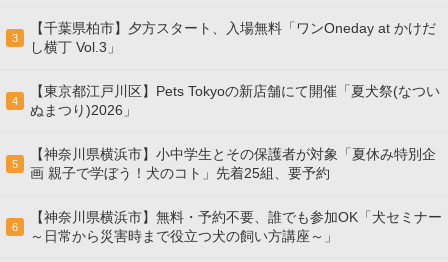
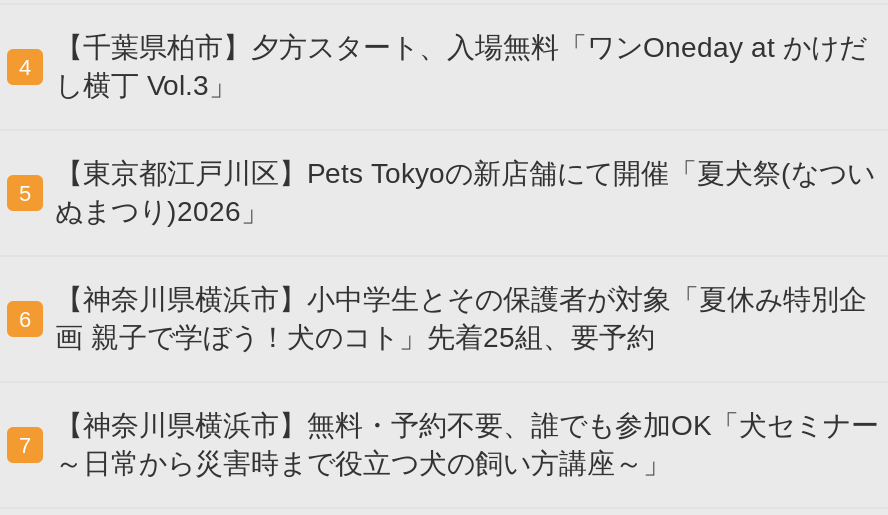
[12,32,18,44] 3 -> [19,55,31,79] 4
[12,95,18,107] 4 -> [19,181,31,205] 5
[12,158,18,170] 5 -> [19,307,31,331] 6
[12,221,18,233] 6 -> [19,433,31,457] 7

